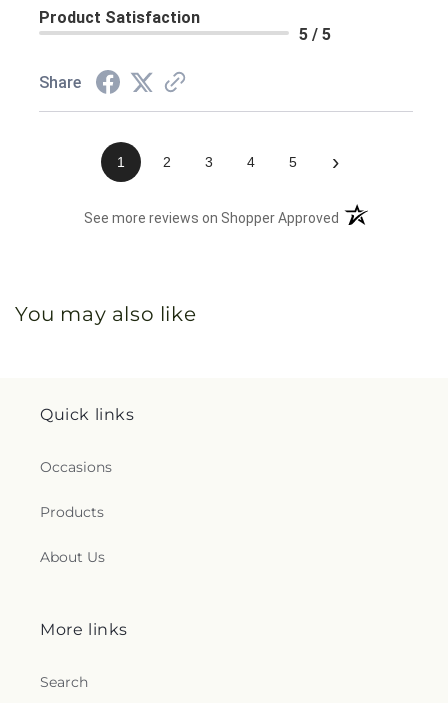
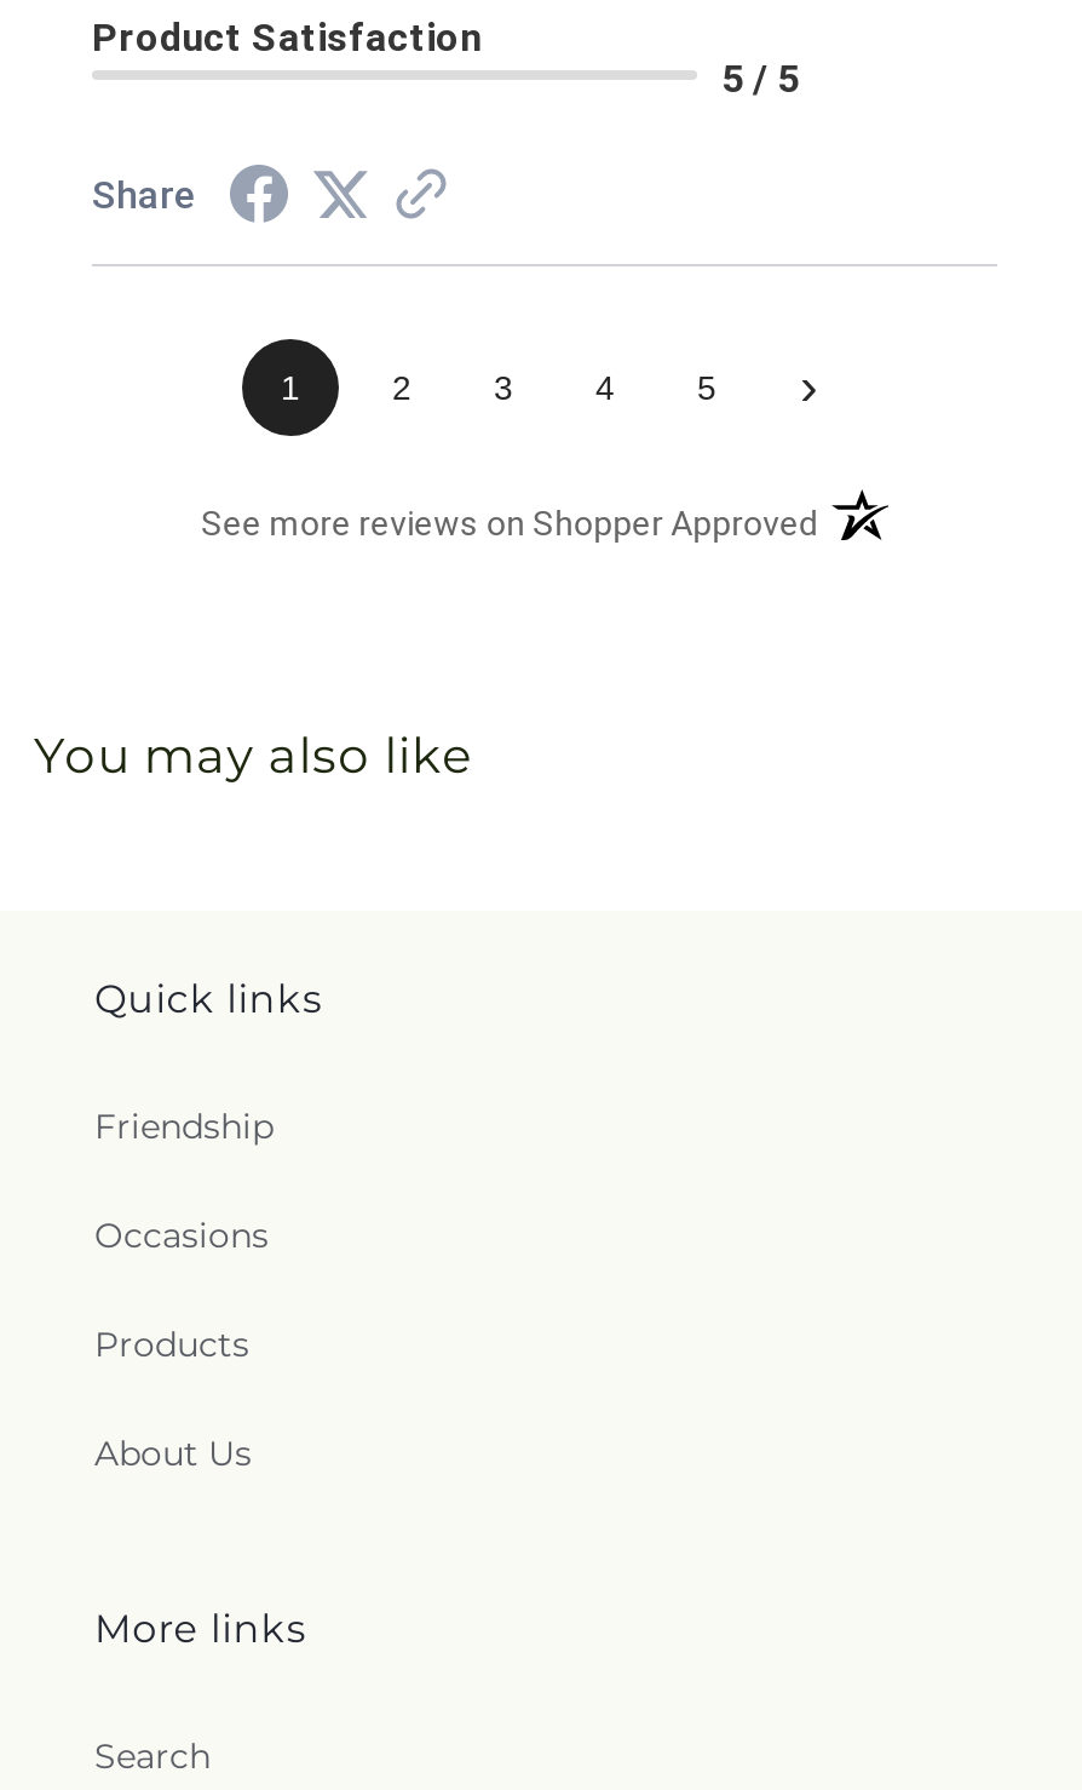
none -> [94,1105,274,1148] Friendship

